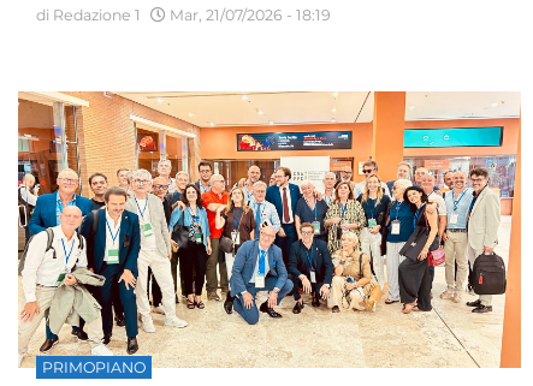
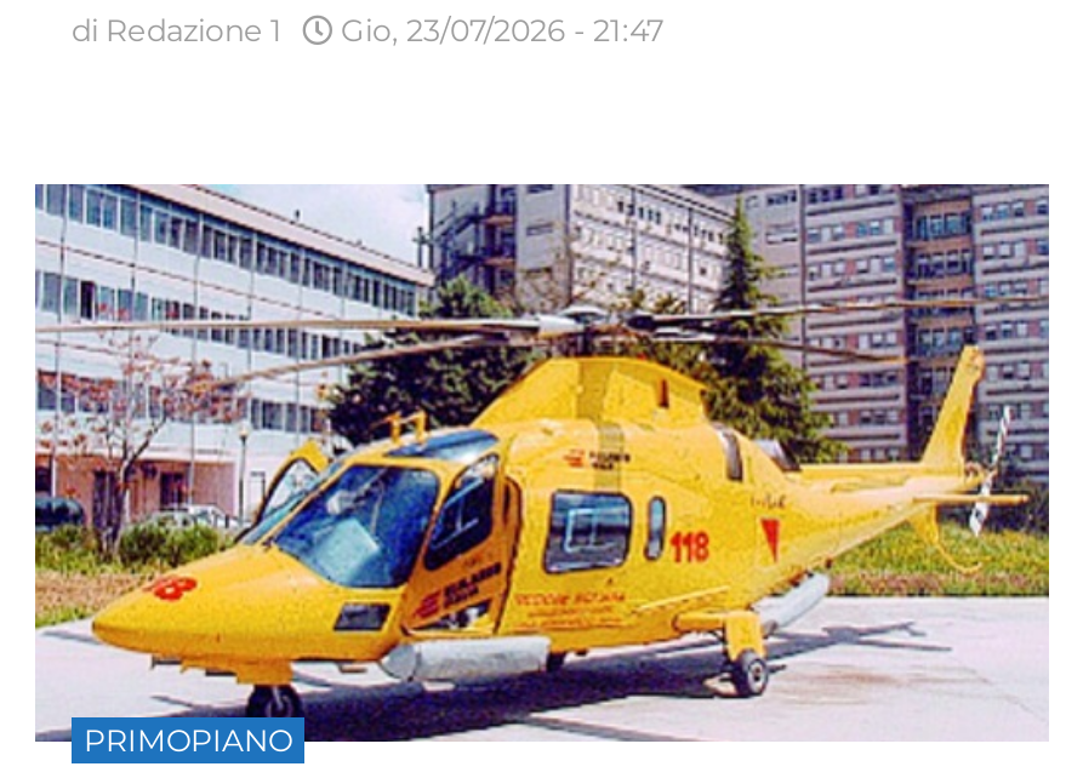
[36,6,331,24] di Redazione 1 Mar, 21/07/2026 - 18:19 -> [72,12,663,48] di Redazione 1 Gio, 23/07/2026 - 21:47
[17,90,522,369] [image] -> [33,182,1051,744] [image]

